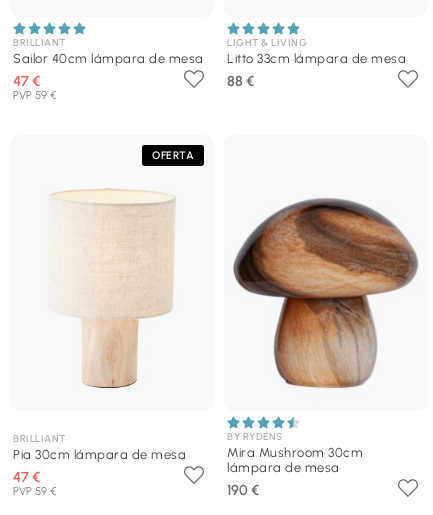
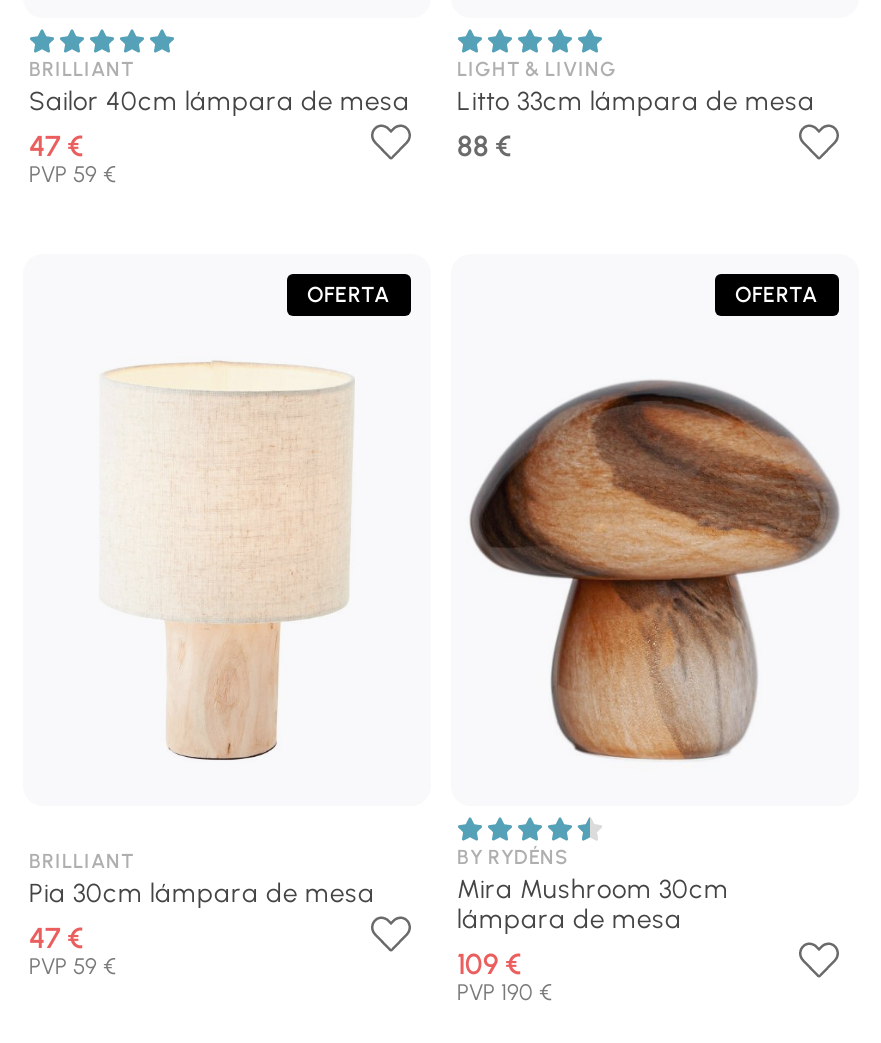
none -> [735,281,819,307] OFERTA
[227,480,259,498] 190 € -> [457,945,553,1005] 109 € | PVP 190 €

